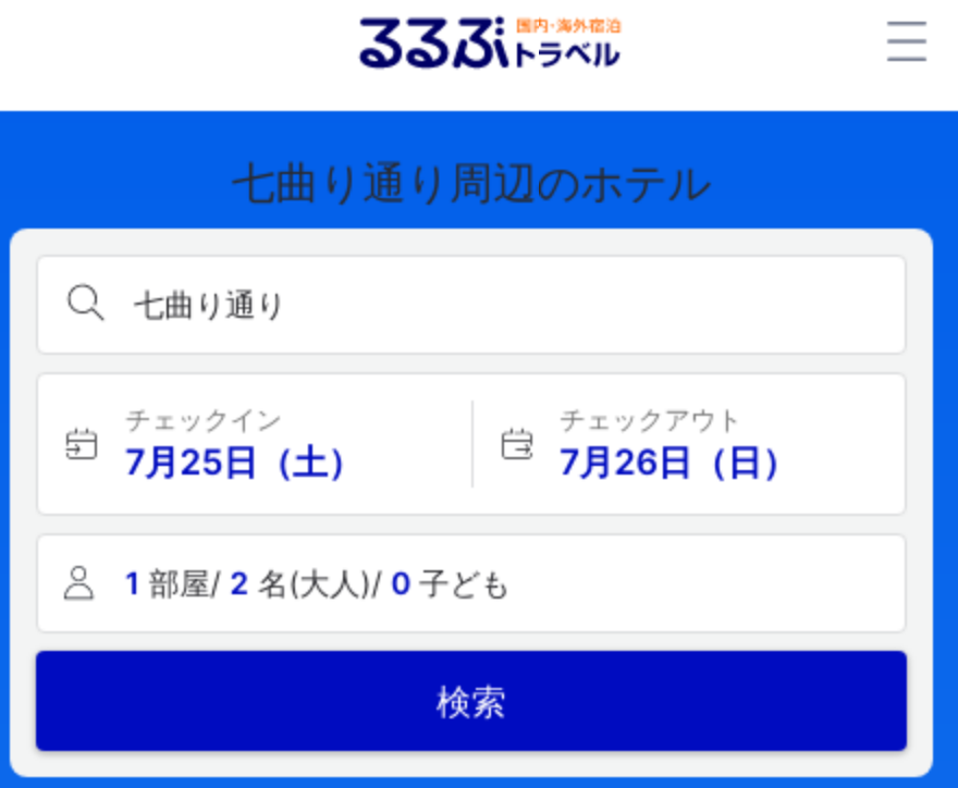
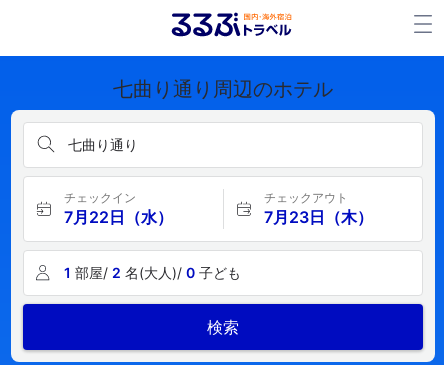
[125,440,363,483] 7月25日（土） -> [64,207,173,227] 7月22日（水）
[560,440,797,483] 7月26日（日） -> [263,207,372,227] 7月23日（木）

